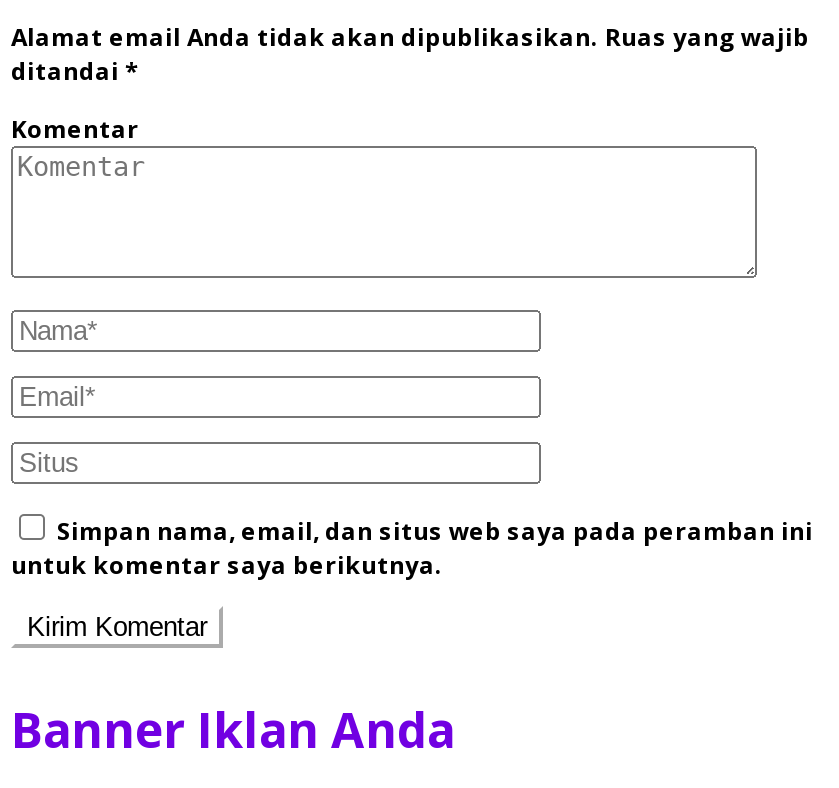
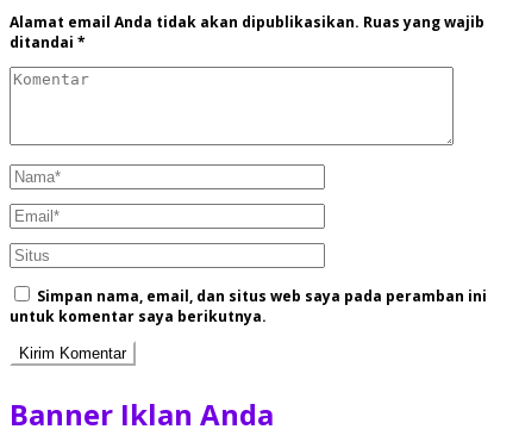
[11,112,139,146] Komentar -> none

